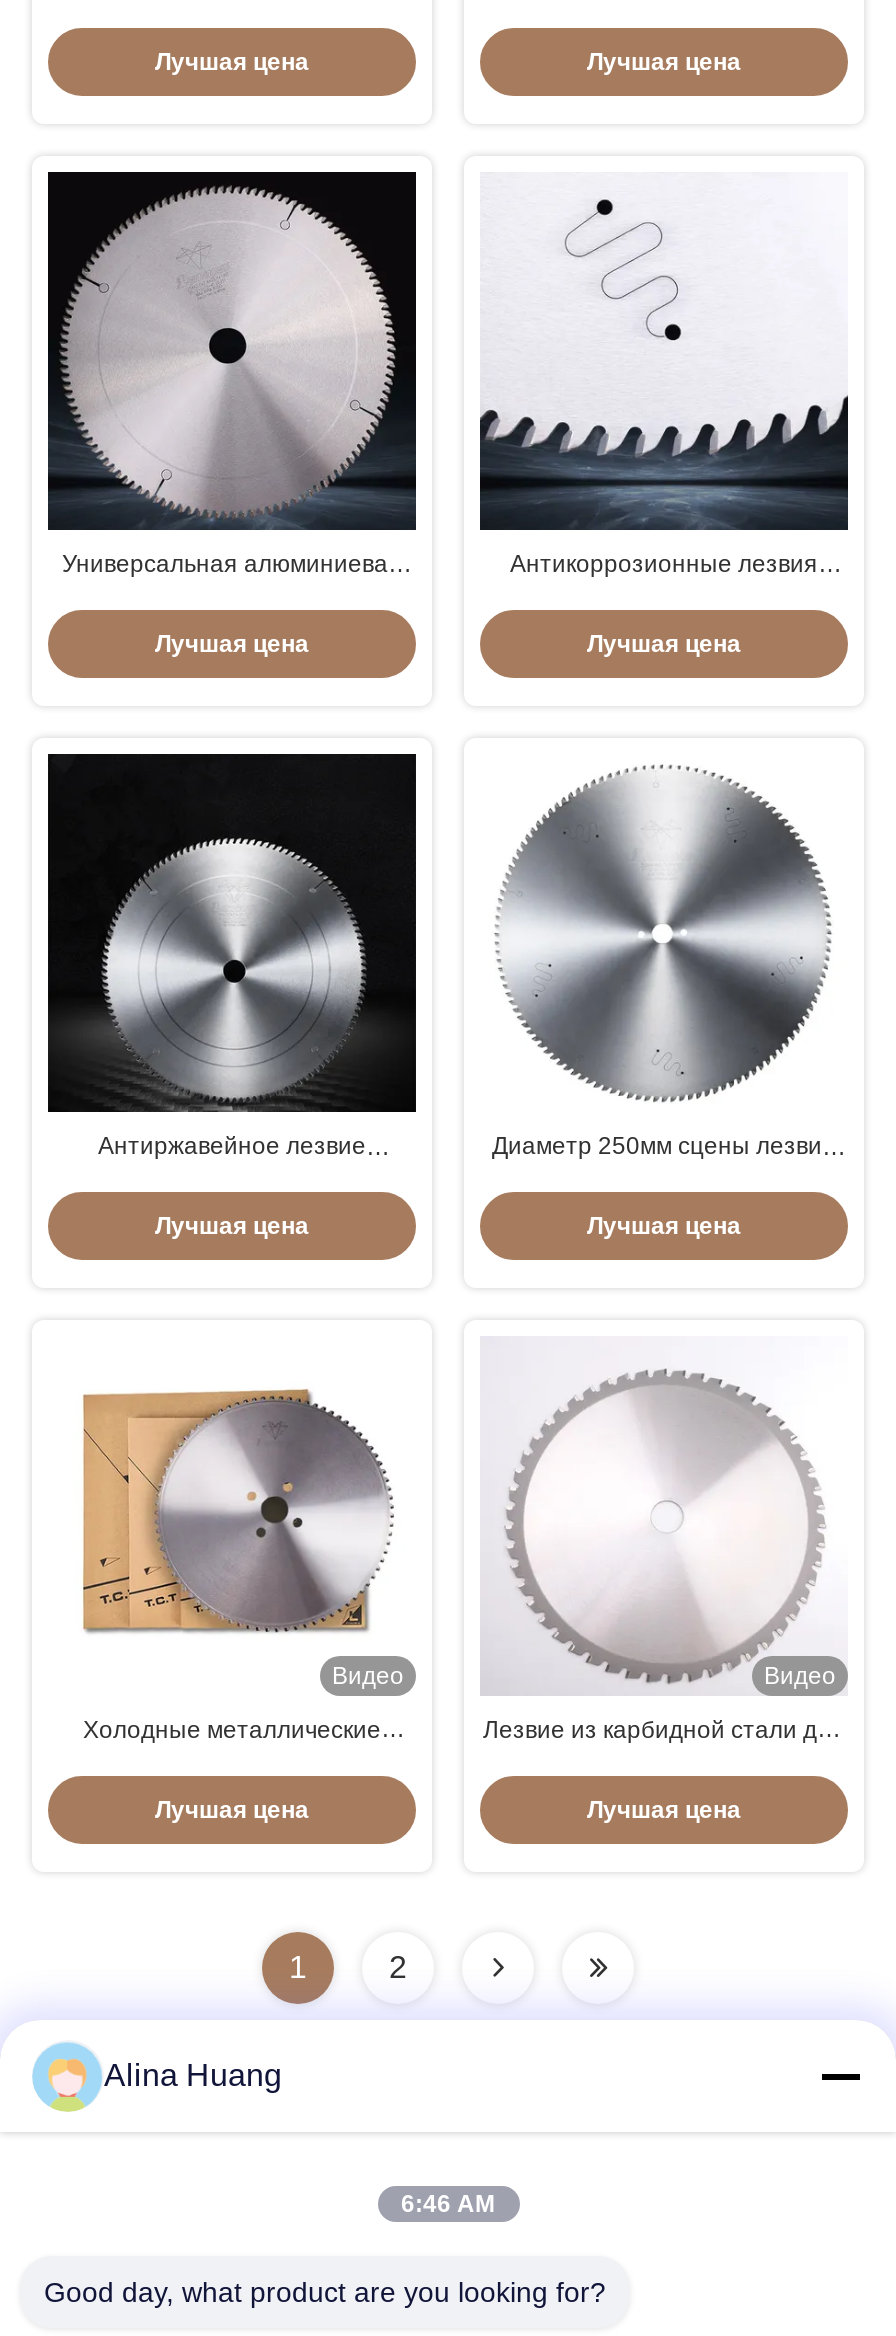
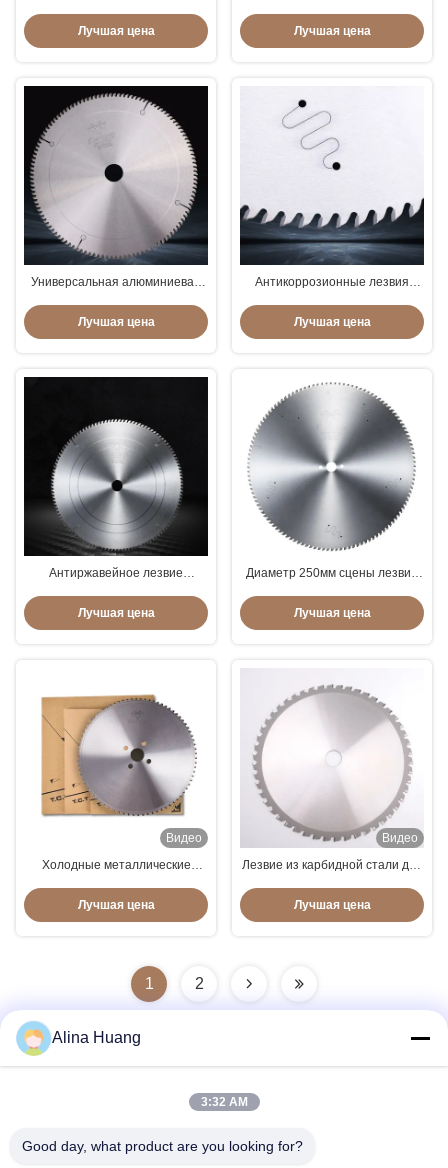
[401,2190,495,2218] 6:46 AM -> [200,1095,247,1109] 3:32 AM

